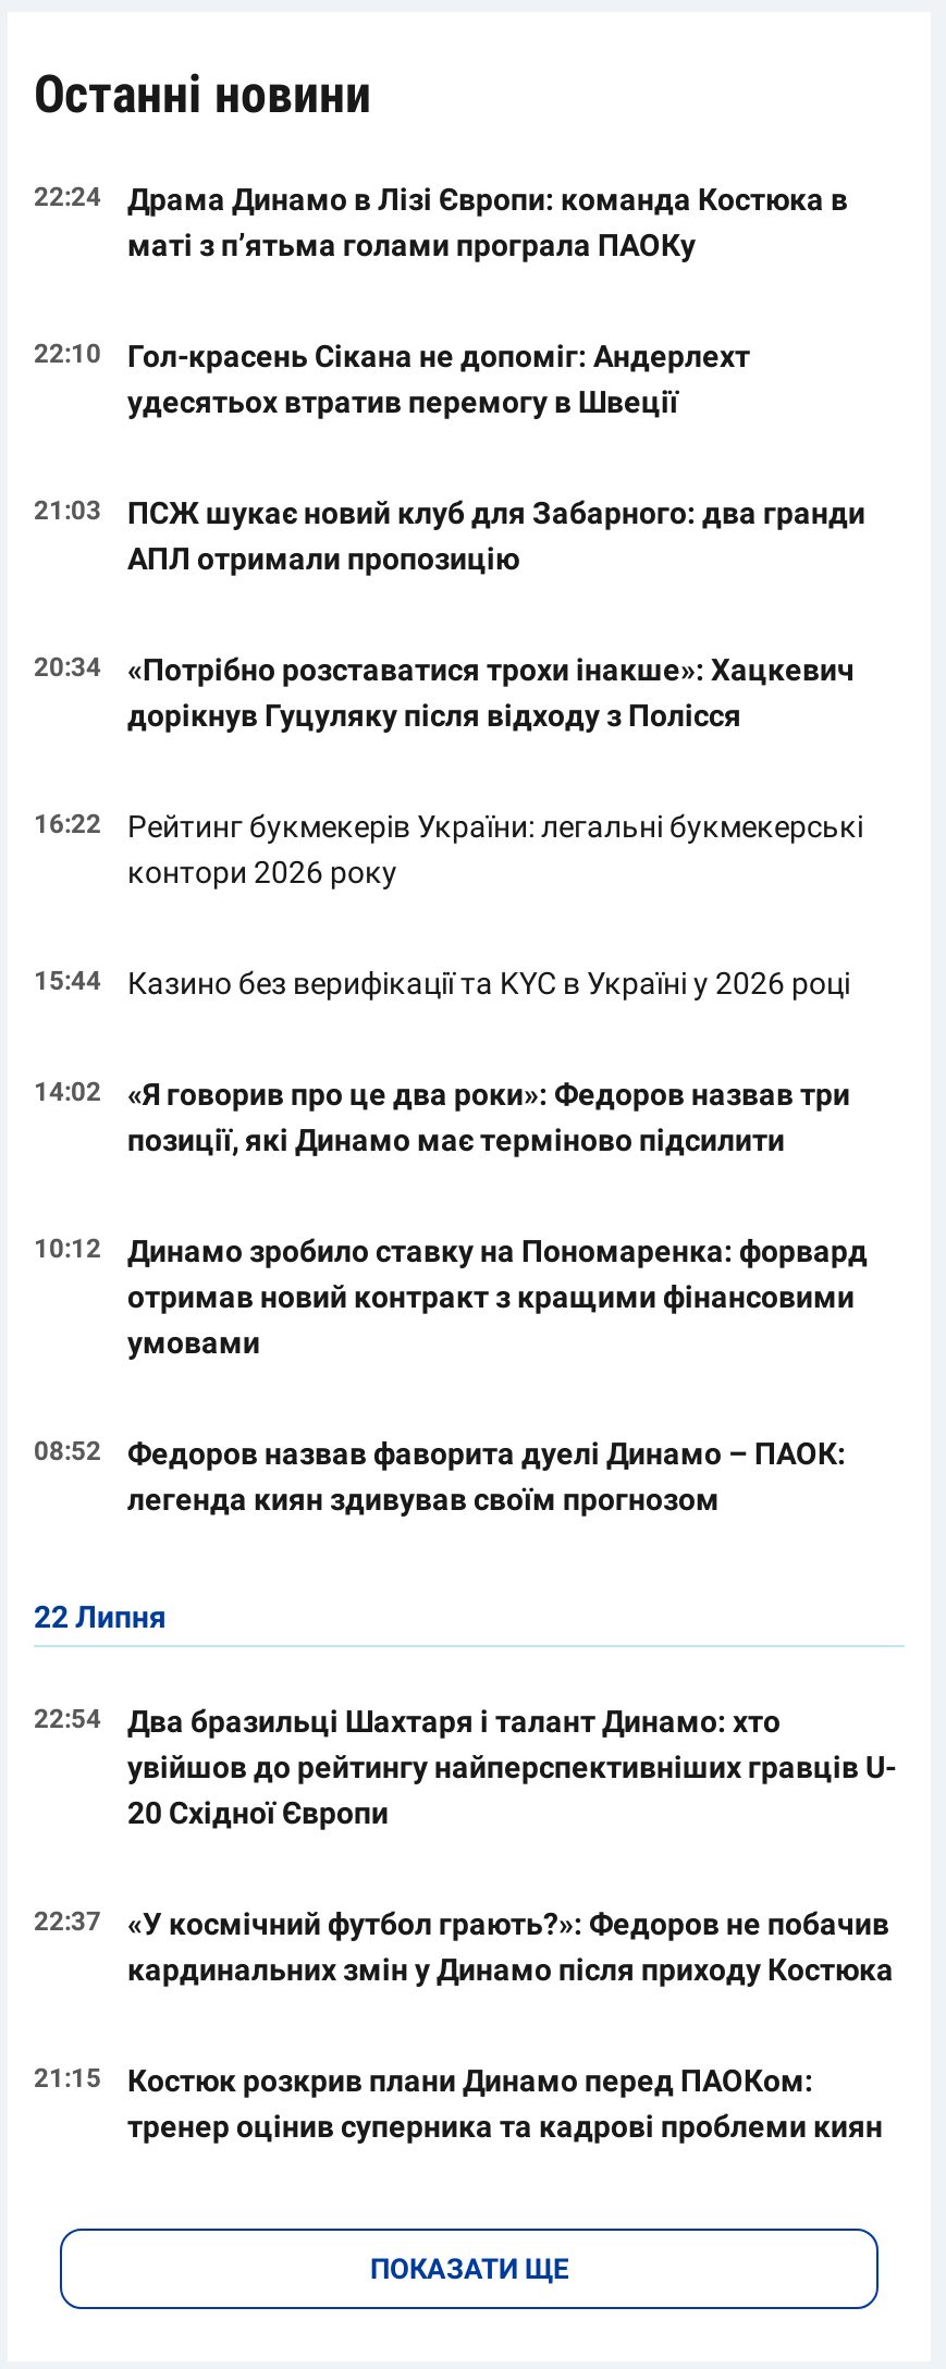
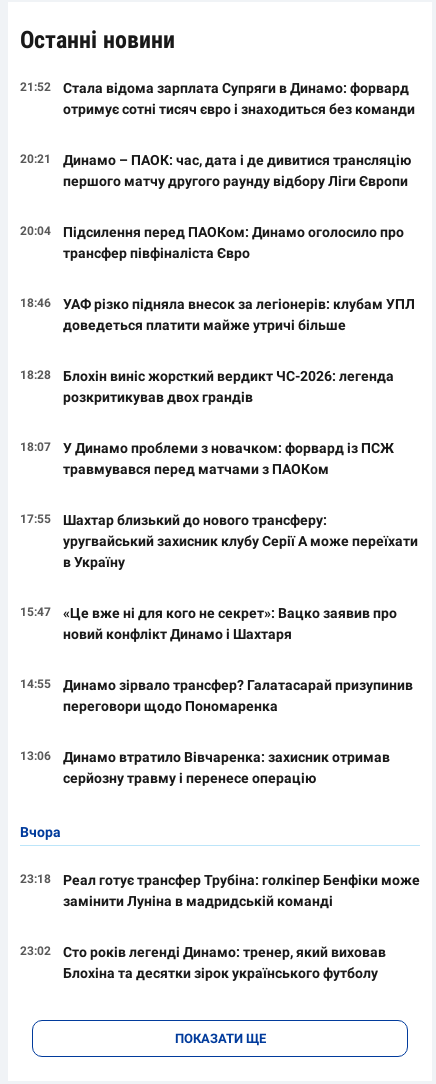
[34,183,848,263] 22:24 | Драма Динамо в Лізі Європи: команда Костюка в | маті з п’ятьма голами програла ПАОКу -> [20,80,415,117] 21:52 | Стала відома зарплата Супряги в Динамо: форвард | отримує сотні тисяч євро і знаходиться без команди
[34,340,750,420] 22:10 | Гол-красень Сікана не допоміг: Андерлехт | удесятьох втратив перемогу в Швеції -> [20,152,411,189] 20:21 | Динамо – ПАОК: час, дата і де дивитися трансляцію | першого матчу другого раунду відбору Ліги Європи
[34,496,865,577] 21:03 | ПСЖ шукає новий клуб для Забарного: два гранди | АПЛ отримали пропозицію -> [20,224,404,261] 20:04 | Підсилення перед ПАОКом: Динамо оголосило про | трансфер півфіналіста Євро
[34,653,855,734] 20:34 | «Потрібно розставатися трохи інакше»: Хацкевич | дорікнув Гуцуляку після відходу з Полісся -> [20,296,415,333] 18:46 | УАФ різко підняла внесок за легіонерів: клубам УПЛ | доведеться платити майже утричі більше
[34,810,863,891] 16:22 | Рейтинг букмекерів України: легальні букмекерські | контори 2026 року -> [20,368,394,405] 18:28 | Блохін виніс жорсткий вердикт ЧС-2026: легенда | розкритикував двох грандів
[34,967,850,1002] 15:44 | Казино без верифікації та KYC в Україні у 2026 році -> [20,440,394,477] 18:07 | У Динамо проблеми з новачком: форвард із ПСЖ | травмувався перед матчами з ПАОКом
[34,1078,850,1158] 14:02 | «Я говорив про це два роки»: Федоров назвав три | позиції, які Динамо має терміново підсилити -> [20,512,418,570] 17:55 | Шахтар близький до нового трансферу: | уругвайський захисник клубу Серії А може переїхати | в Україну
[34,1235,868,1361] 10:12 | Динамо зробило ставку на Пономаренка: форвард | отримав новий контракт з кращими фінансовими | умовами -> [20,605,397,642] 15:47 | «Це вже ні для кого не секрет»: Вацко заявив про | новий конфлікт Динамо і Шахтаря
[34,1437,846,1518] 08:52 | Федоров назвав фаворита дуелі Динамо – ПАОК: | легенда киян здивував своїм прогнозом -> [20,677,413,714] 14:55 | Динамо зірвало трансфер? Галатасарай призупинив | переговори щодо Пономаренка
[34,1600,167,1635] 22 Липня -> [20,749,390,786] 13:06 | Динамо втратило Вівчаренка: захисник отримав | серйозну травму і перенесе операцію
[34,1705,896,1831] 22:54 | Два бразильці Шахтаря і талант Динамо: хто | увійшов до рейтингу найперспективніших гравців U- | 20 Східної Європи -> [20,824,61,840] Вчора
[34,1907,894,1988] 22:37 | «У космічний футбол грають?»: Федоров не побачив | кардинальних змін у Динамо після приходу Костюка -> [20,872,420,909] 23:18 | Реал готує трансфер Трубіна: голкіпер Бенфіки може | замінити Луніна в мадридській команді
[34,2064,883,2145] 21:15 | Костюк розкрив плани Динамо перед ПАОКом: | тренер оцінив суперника та кадрові проблеми киян -> [20,944,386,981] 23:02 | Сто років легенді Динамо: тренер, який виховав | Блохіна та десятки зірок українського футболу

